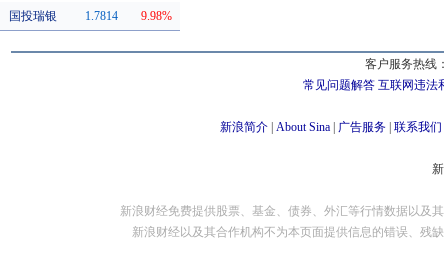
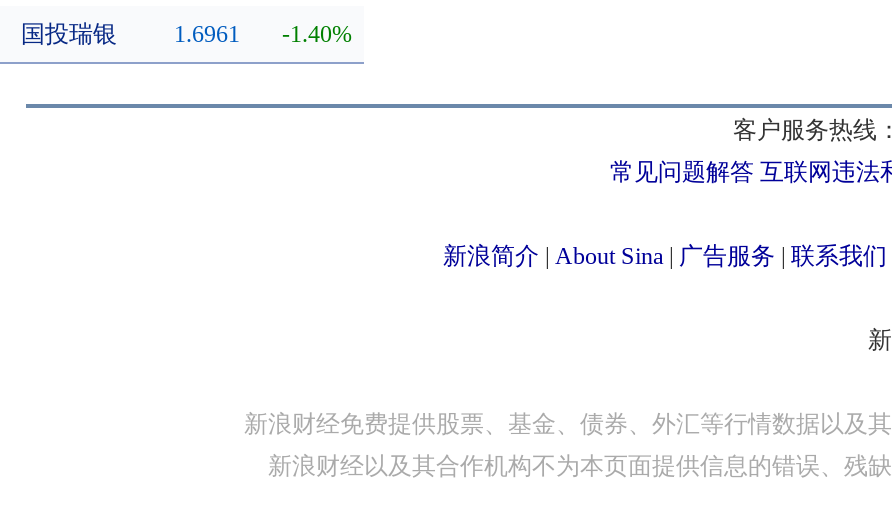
[85,9,118,23] 1.7814 -> [174,20,240,48] 1.6961
[141,9,172,23] 9.98% -> [282,20,352,48] -1.40%

